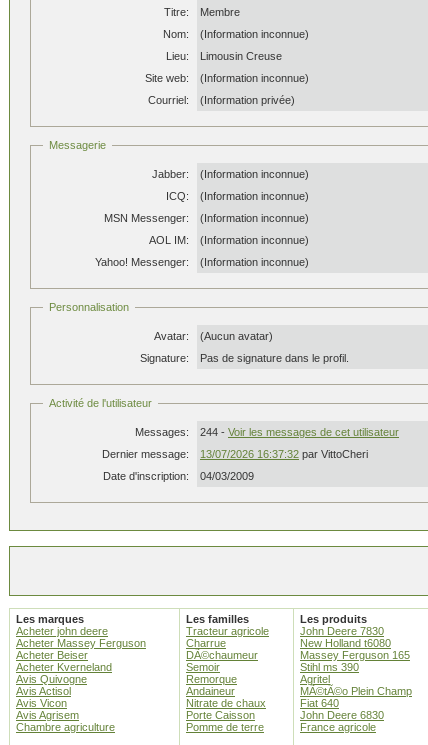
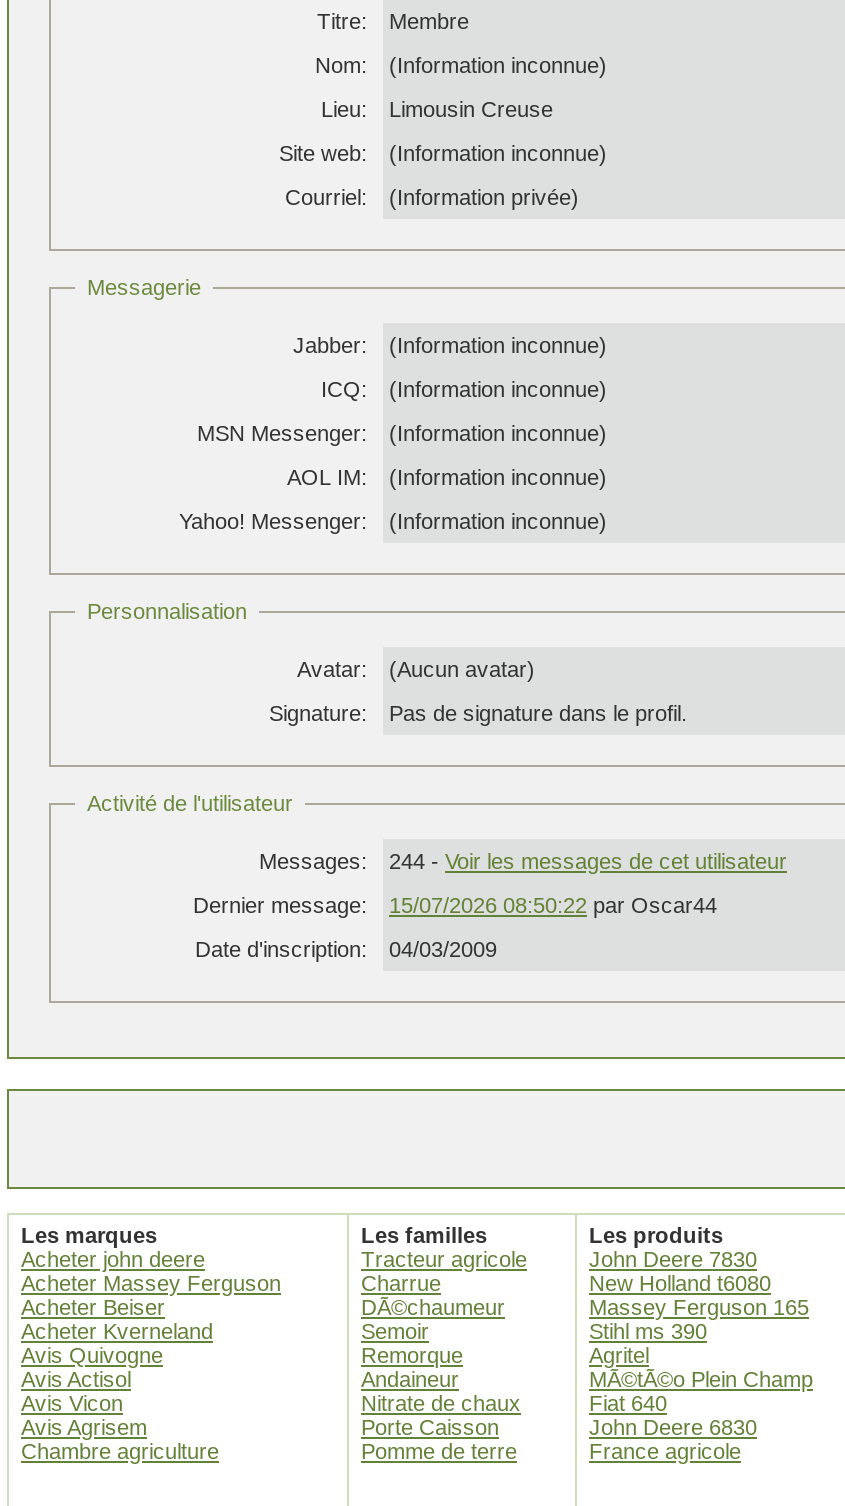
[200,448,368,460] 13/07/2026 16:37:32 par VittoCheri -> [389,893,717,917] 15/07/2026 08:50:22 par Oscar44

